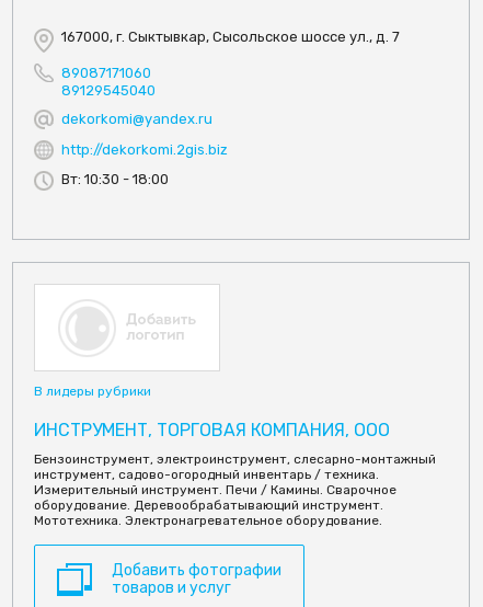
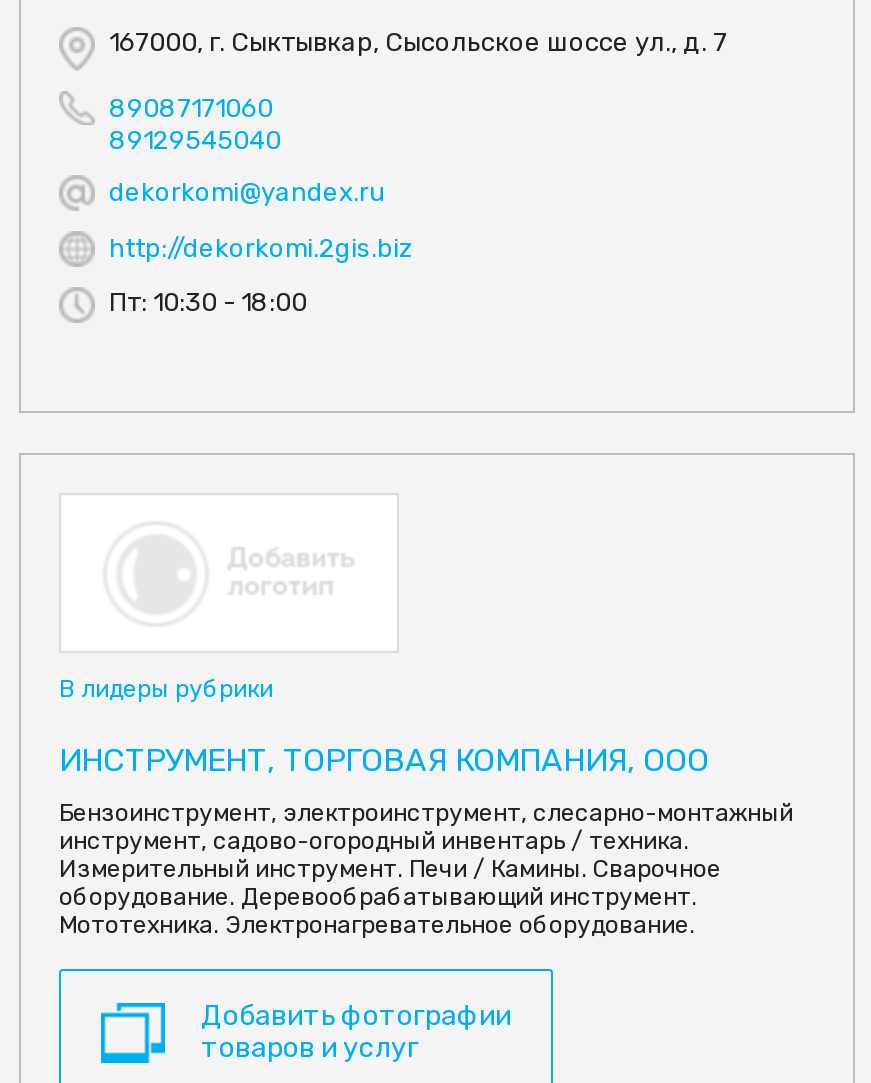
[61,171,169,188] Вт: 10:30 - 18:00 -> [109,287,307,317] Пт: 10:30 - 18:00

